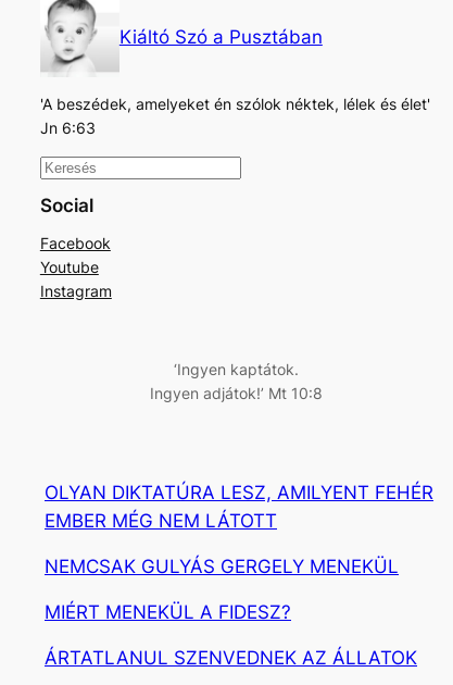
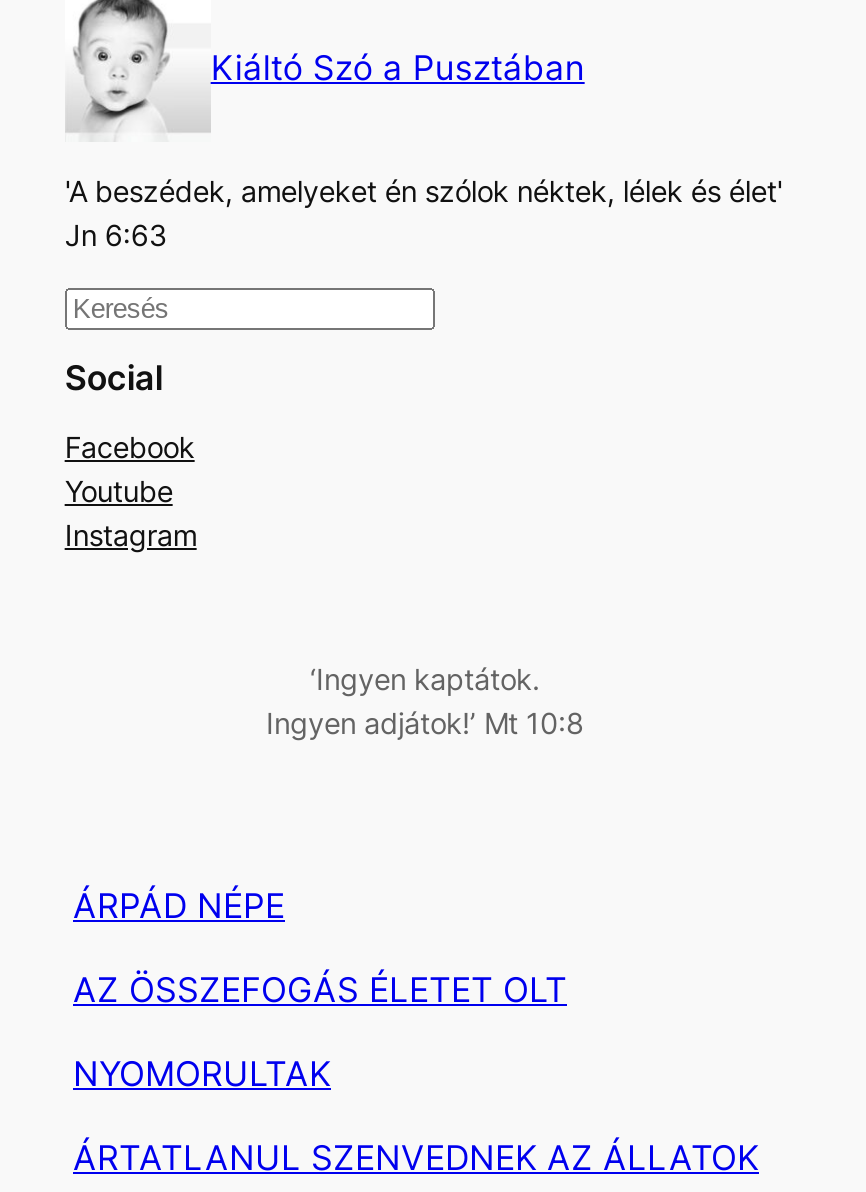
[45,481,433,531] OLYAN DIKTATÚRA LESZ, AMILYENT FEHÉR | EMBER MÉG NEM LÁTOTT -> [73,886,285,926] ÁRPÁD NÉPE
[45,555,399,577] NEMCSAK GULYÁS GERGELY MENEKÜL -> [73,970,567,1010] AZ ÖSSZEFOGÁS ÉLETET OLT
[45,601,291,623] MIÉRT MENEKÜL A FIDESZ? -> [73,1054,331,1094] NYOMORULTAK

